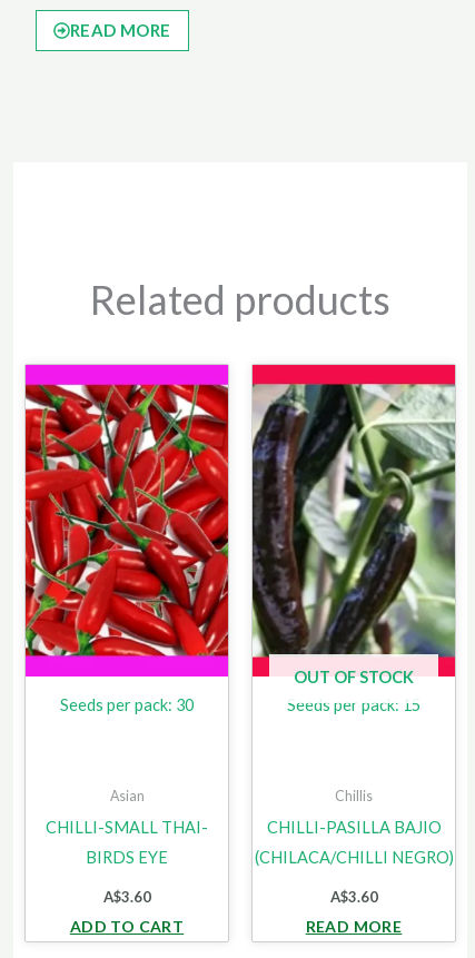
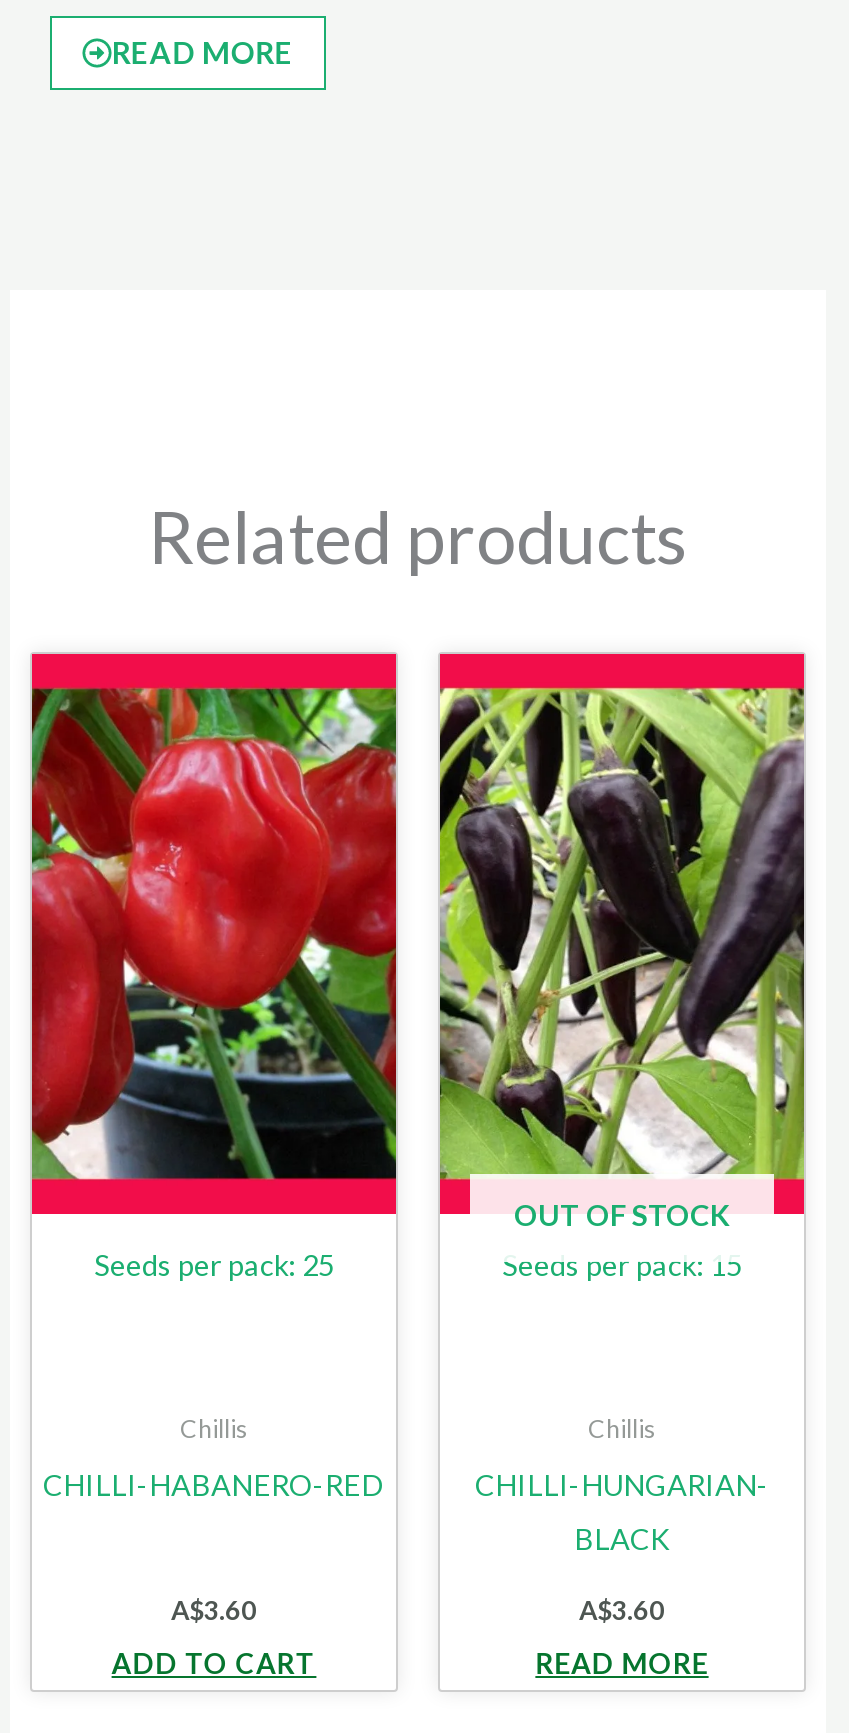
[24,364,229,714] [image] | Seeds per pack: 30 -> [30,652,398,1282] [image] | Seeds per pack: 25
[251,383,456,658] [image] -> [438,686,806,1180] [image]
[46,788,208,867] Asian | CHILLI-SMALL THAI- | BIRDS EYE -> [43,1414,385,1502] Chillis | CHILLI-HABANERO-RED
[266,818,441,837] CHILLI-PASILLA BAJIO -> [475,1468,769,1502] CHILLI-HUNGARIAN-
[254,848,453,867] (CHILACA/CHILLI NEGRO) -> [574,1522,670,1556] BLACK

